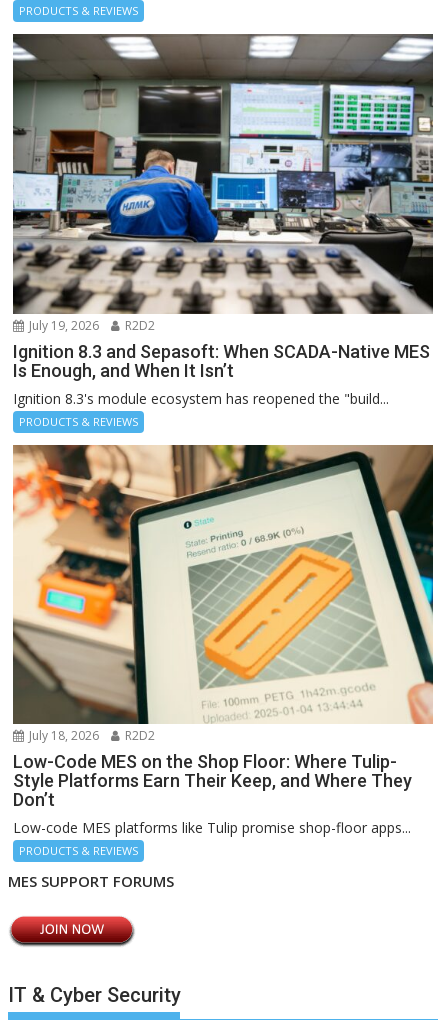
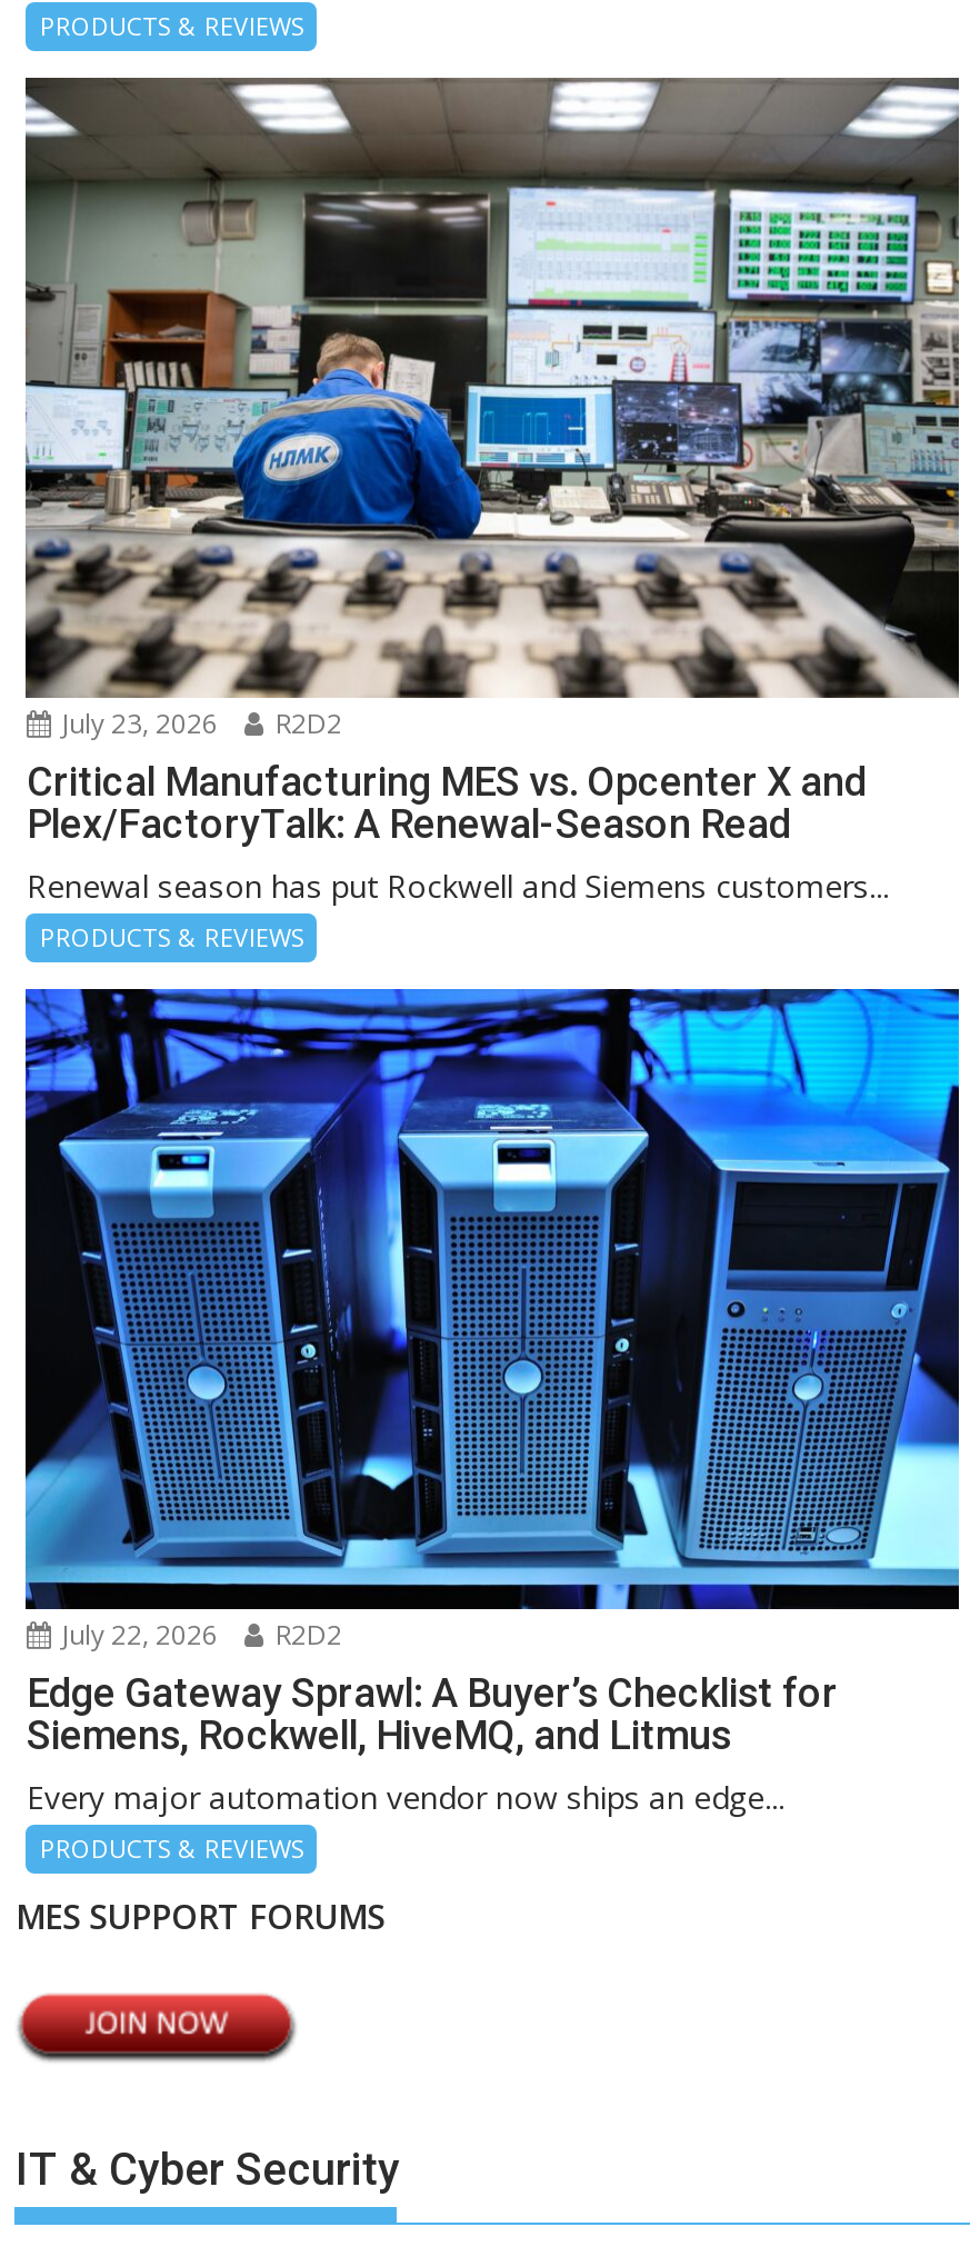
[26,316,155,333] July 19, 2026 R2D2 -> [56,704,342,742] July 23, 2026 R2D2
[13,340,430,407] Ignition 8.3 and Sepasoft: When SCADA-Native MES | Is Enough, and When It Isn’t | Ignition 8.3's module ecosystem has reopened the "build... -> [27,757,889,906] Critical Manufacturing MES vs. Opcenter X and | Plex/FactoryTalk: A Renewal-Season Read | Renewal season has put Rockwell and Siemens customers...
[12,444,434,744] [image] | July 18, 2026 R2D2 -> [23,987,961,1653] [image] | July 22, 2026 R2D2
[13,751,412,837] Low-Code MES on the Shop Floor: Where Tulip- | Style Platforms Earn Their Keep, and Where They | Don’t | Low-code MES platforms like Tulip promise shop-floor apps... -> [27,1668,838,1817] Edge Gateway Sprawl: A Buyer’s Checklist for | Siemens, Rockwell, HiveMQ, and Litmus | Every major automation vendor now ships an edge...

